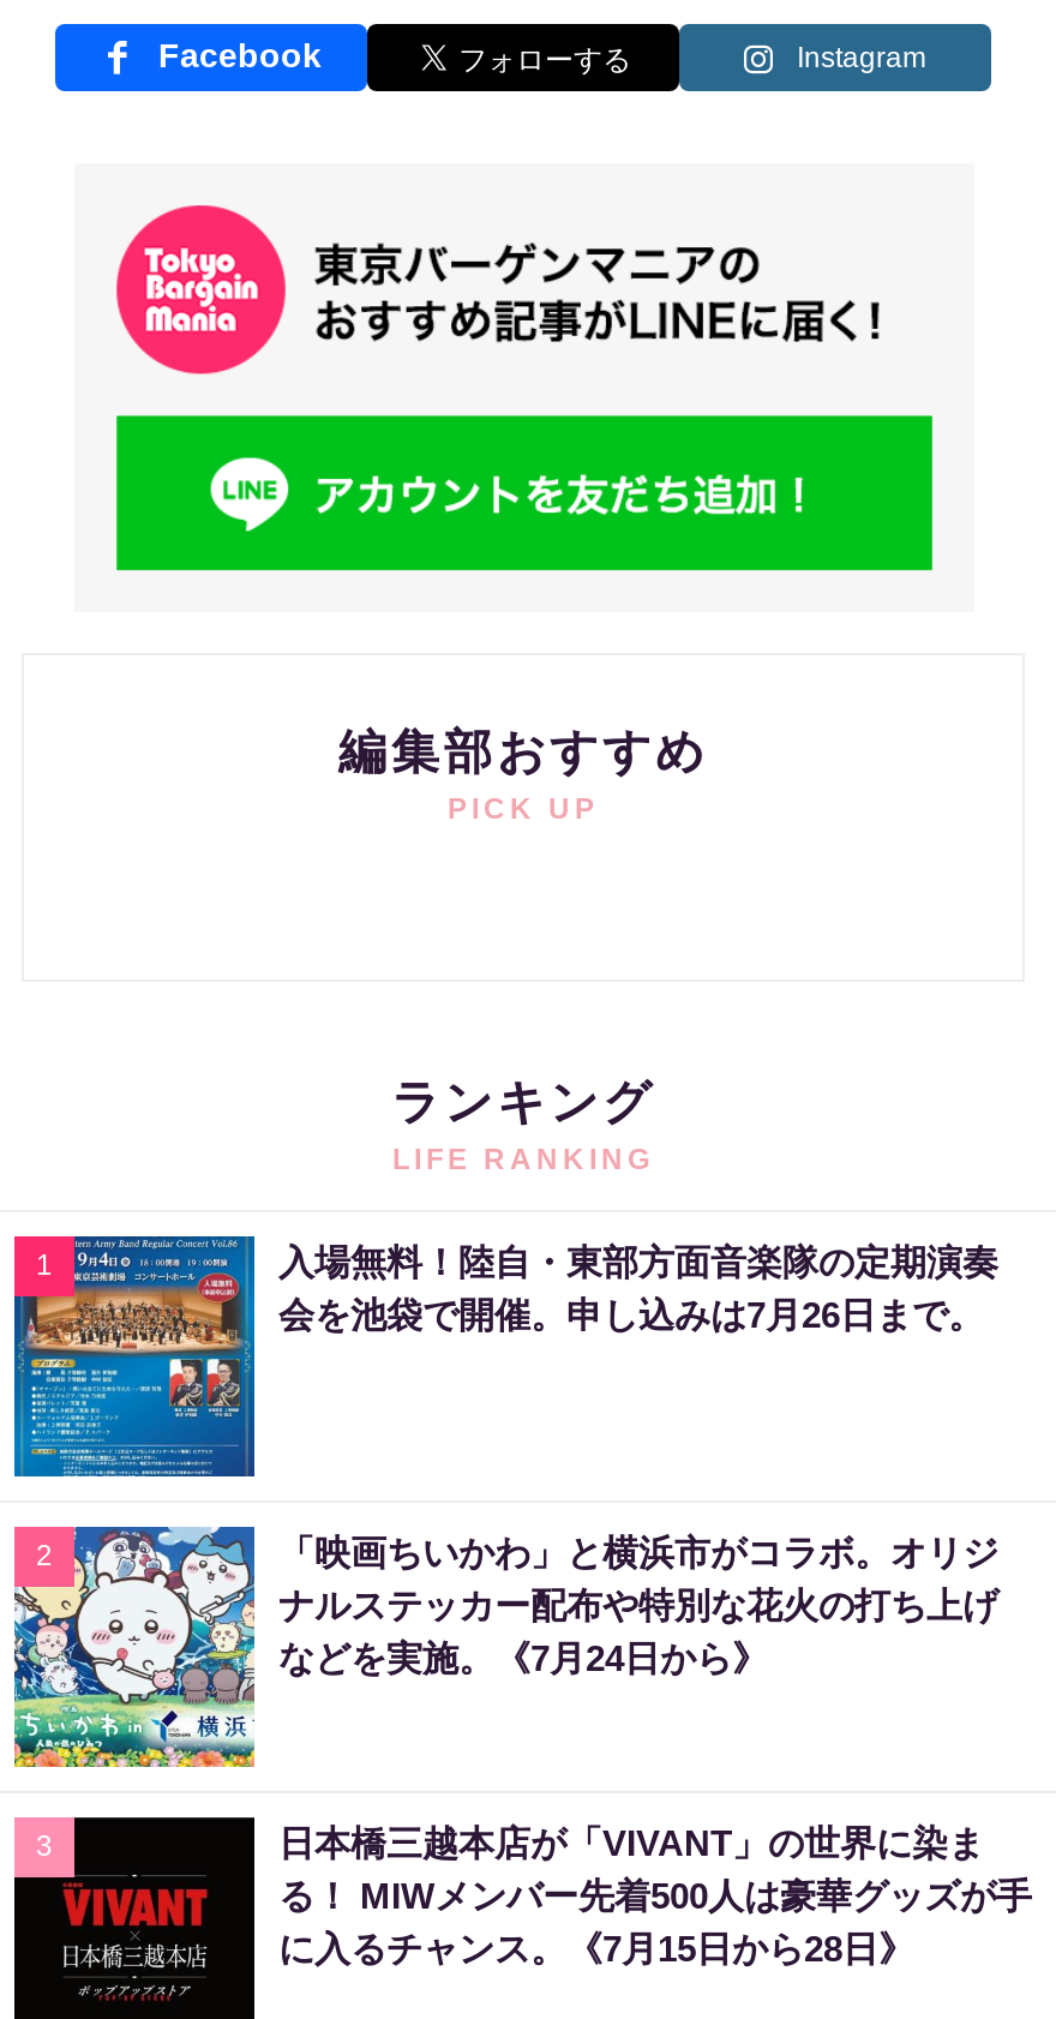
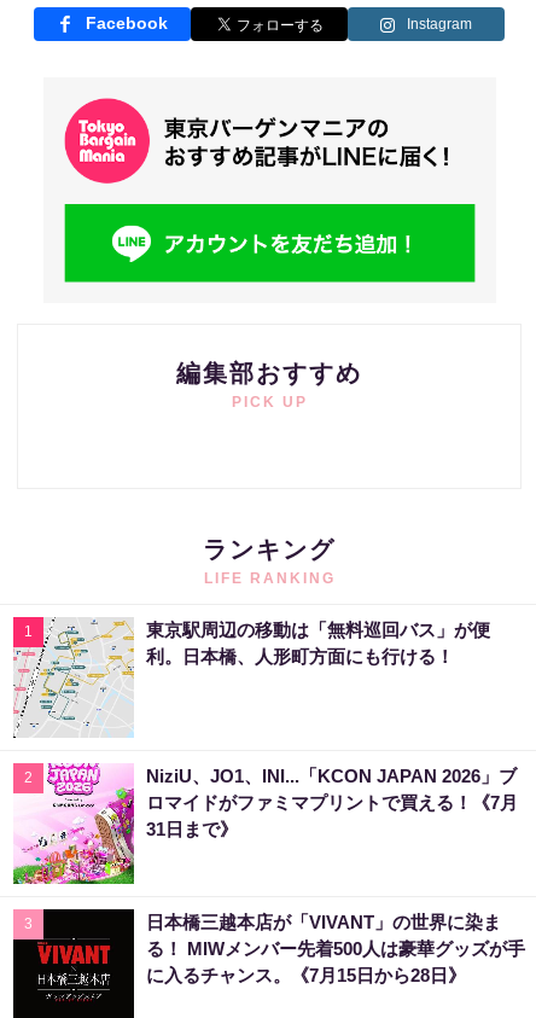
[12,1234,998,1479] [image] | 入場無料！陸自・東部方面音楽隊の定期演奏 | 会を池袋で開催。申し込みは7月26日まで。 -> [13,617,490,738] [image] | 東京駅周辺の移動は「無料巡回バス」が便 | 利。日本橋、人形町方面にも行ける！
[12,1524,998,1769] [image] | 「映画ちいかわ」と横浜市がコラボ。オリジ | ナルステッカー配布や特別な花火の打ち上げ | などを実施。《7月24日から》 -> [12,762,518,885] [image] | NiziU、JO1、INI...「KCON JAPAN 2026」ブ | ロマイドがファミマプリントで買える！《7月 | 31日まで》

